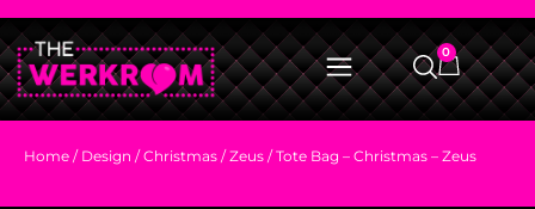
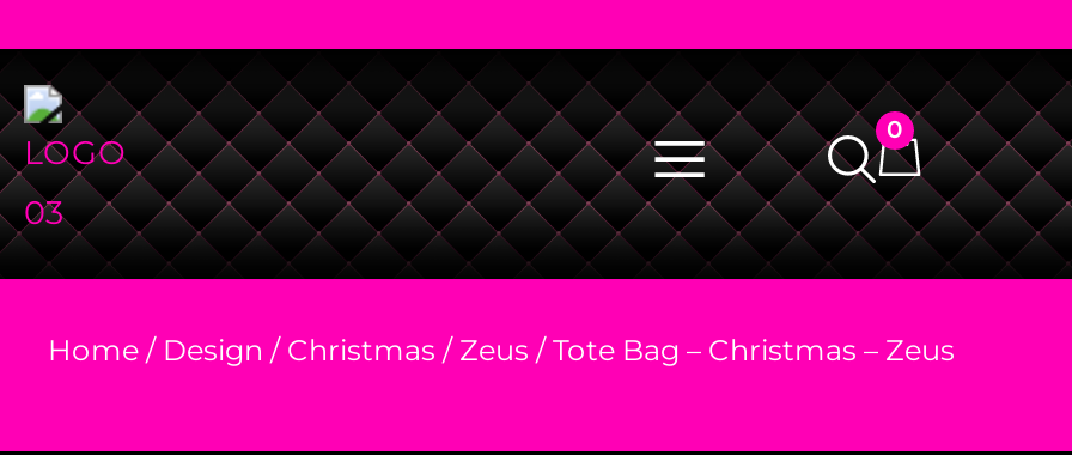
[12,36,215,98] [image] -> [22,83,428,224] [image]

